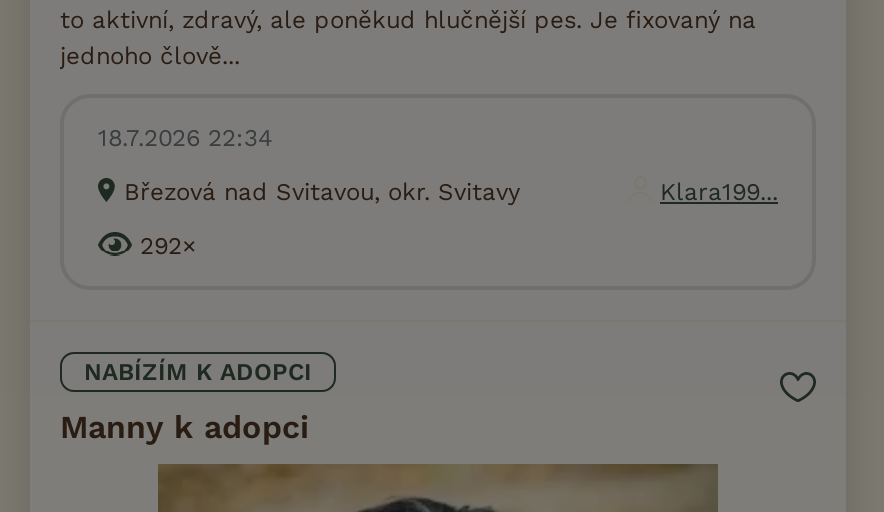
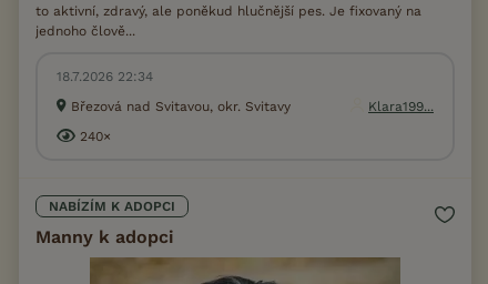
[132,232,196,260] 292× -> [75,129,111,144] 240×

